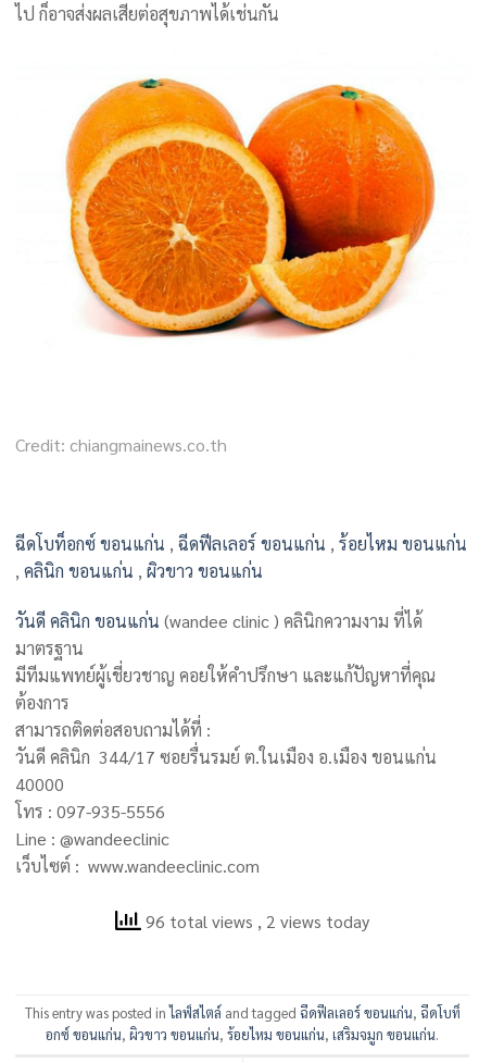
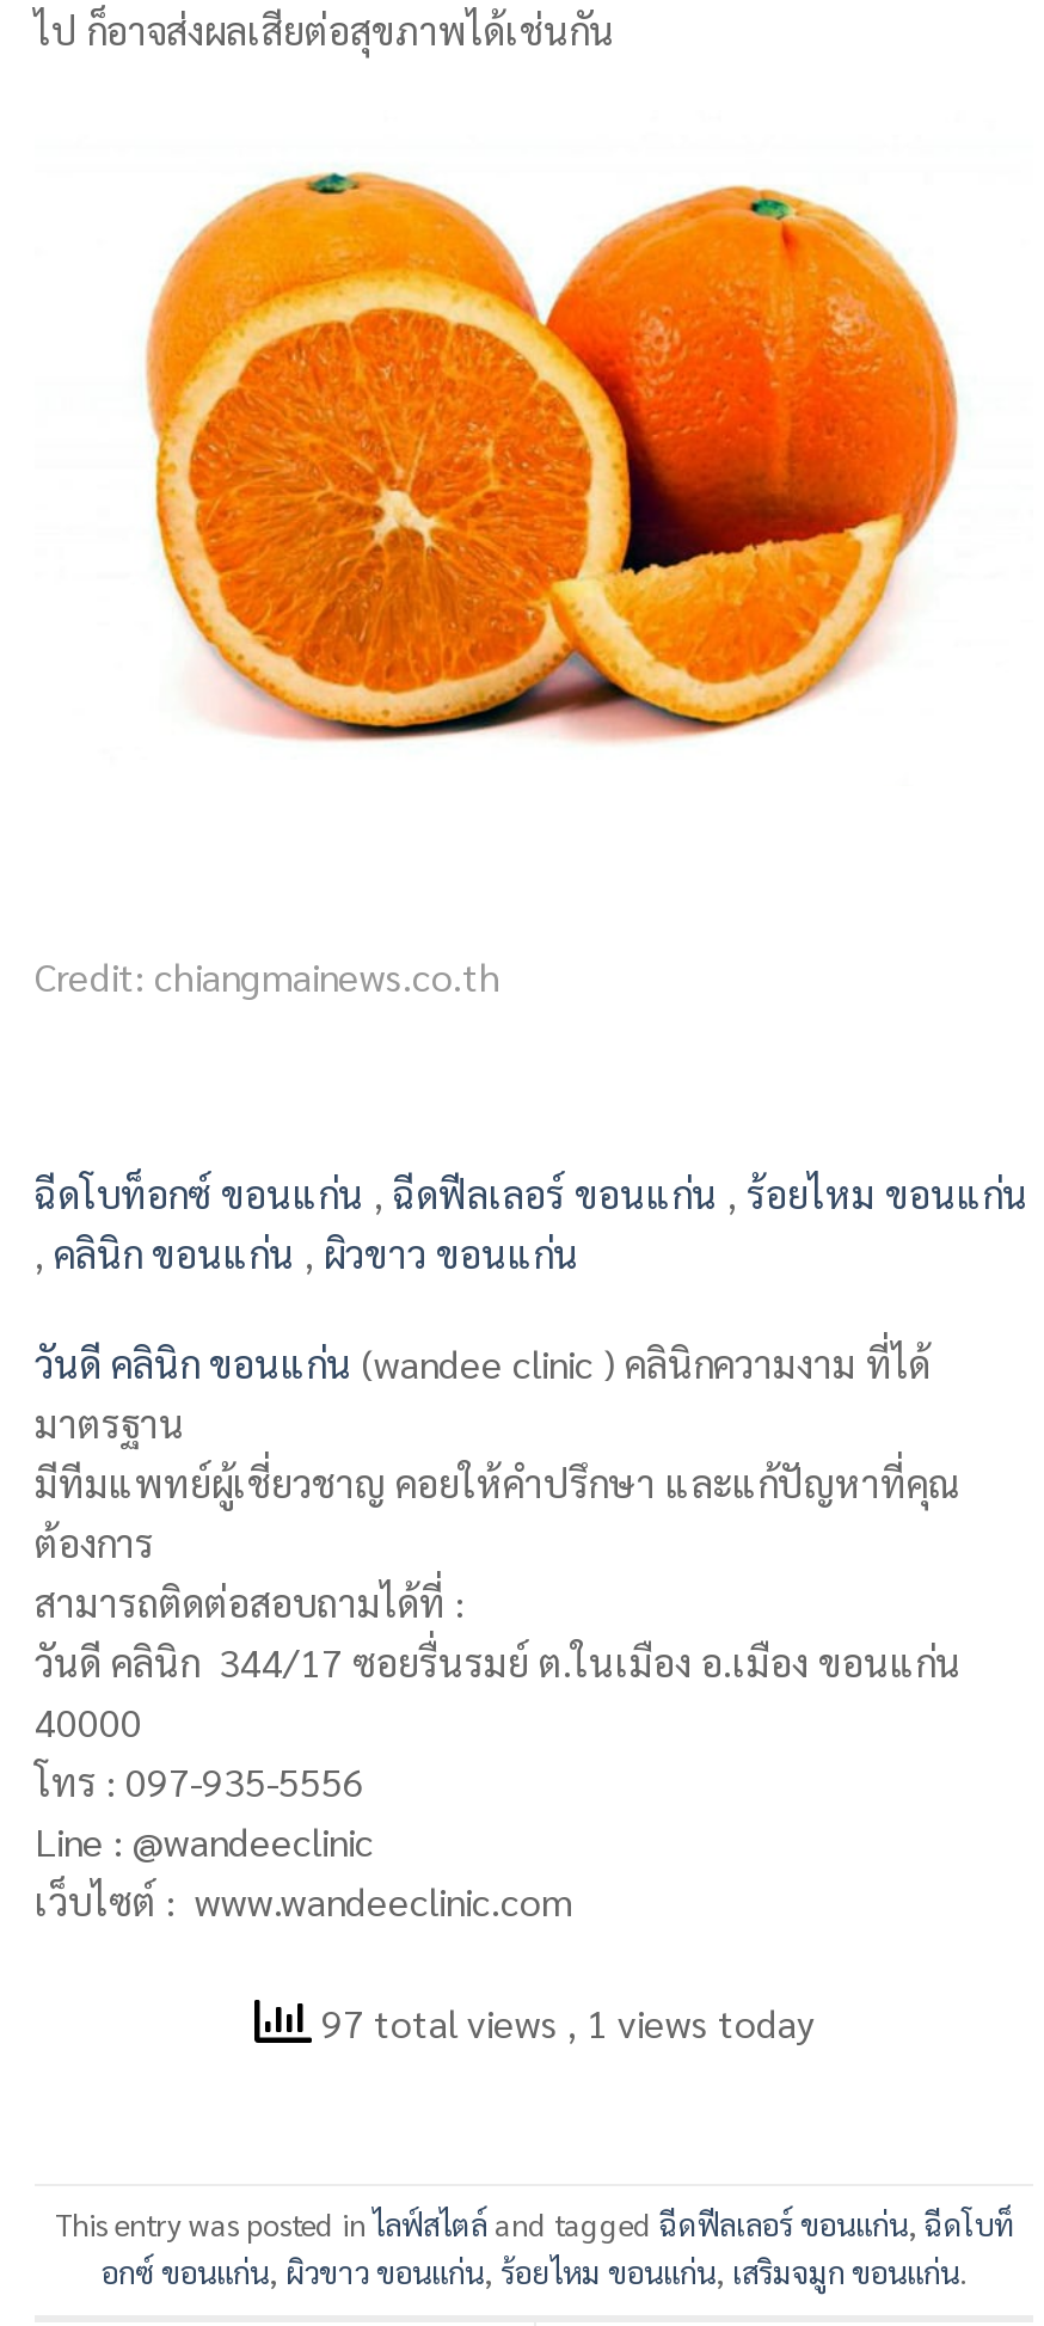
[141,909,369,932] 96 total views, 2 views today -> [312,1997,813,2047] 97 total views, 1 views today

